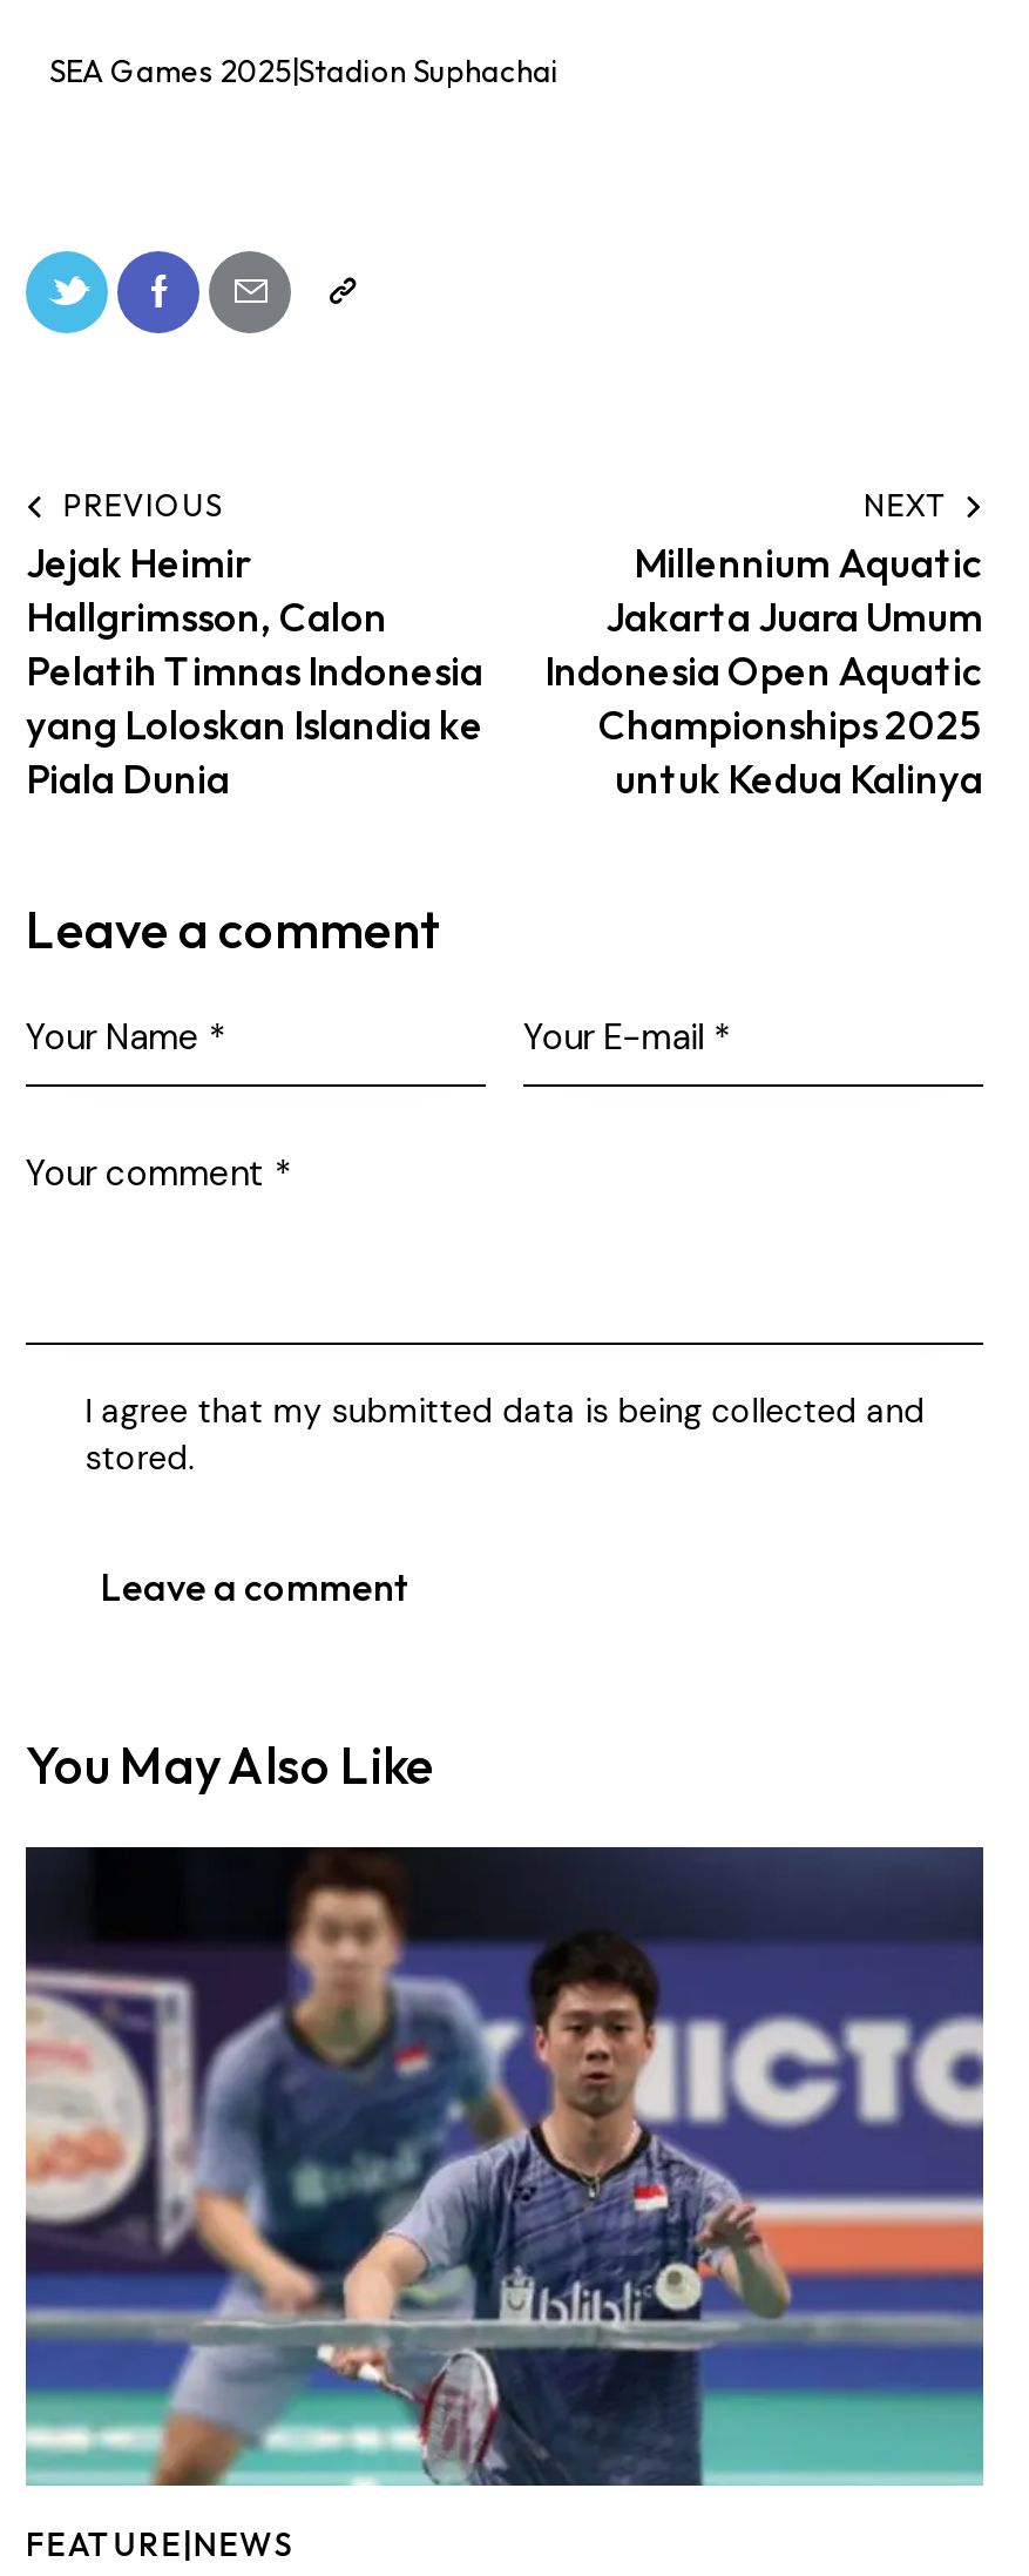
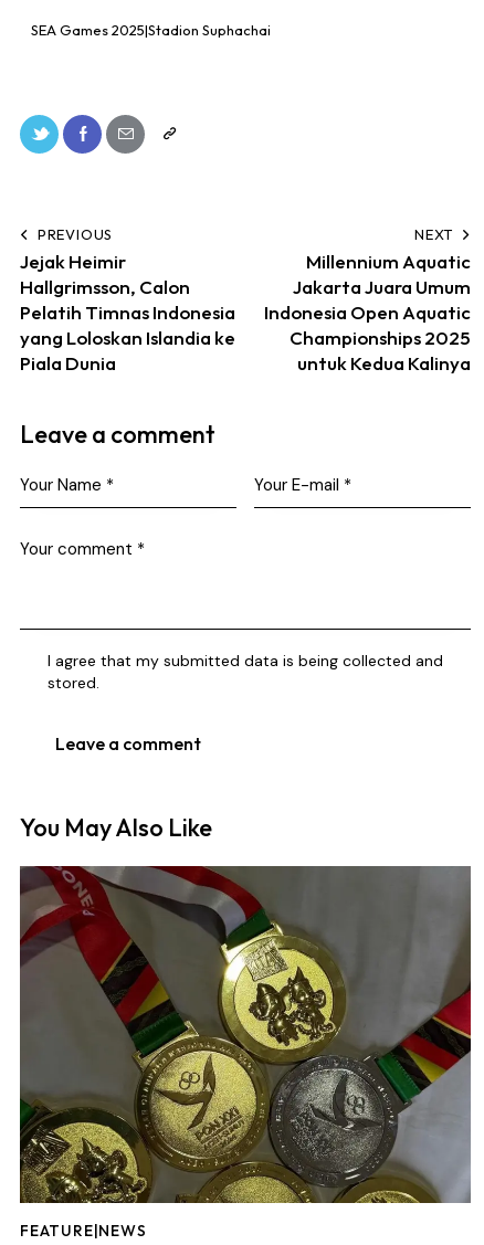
[23,1847,986,2488] [image] -> [19,866,472,1204] [image]

